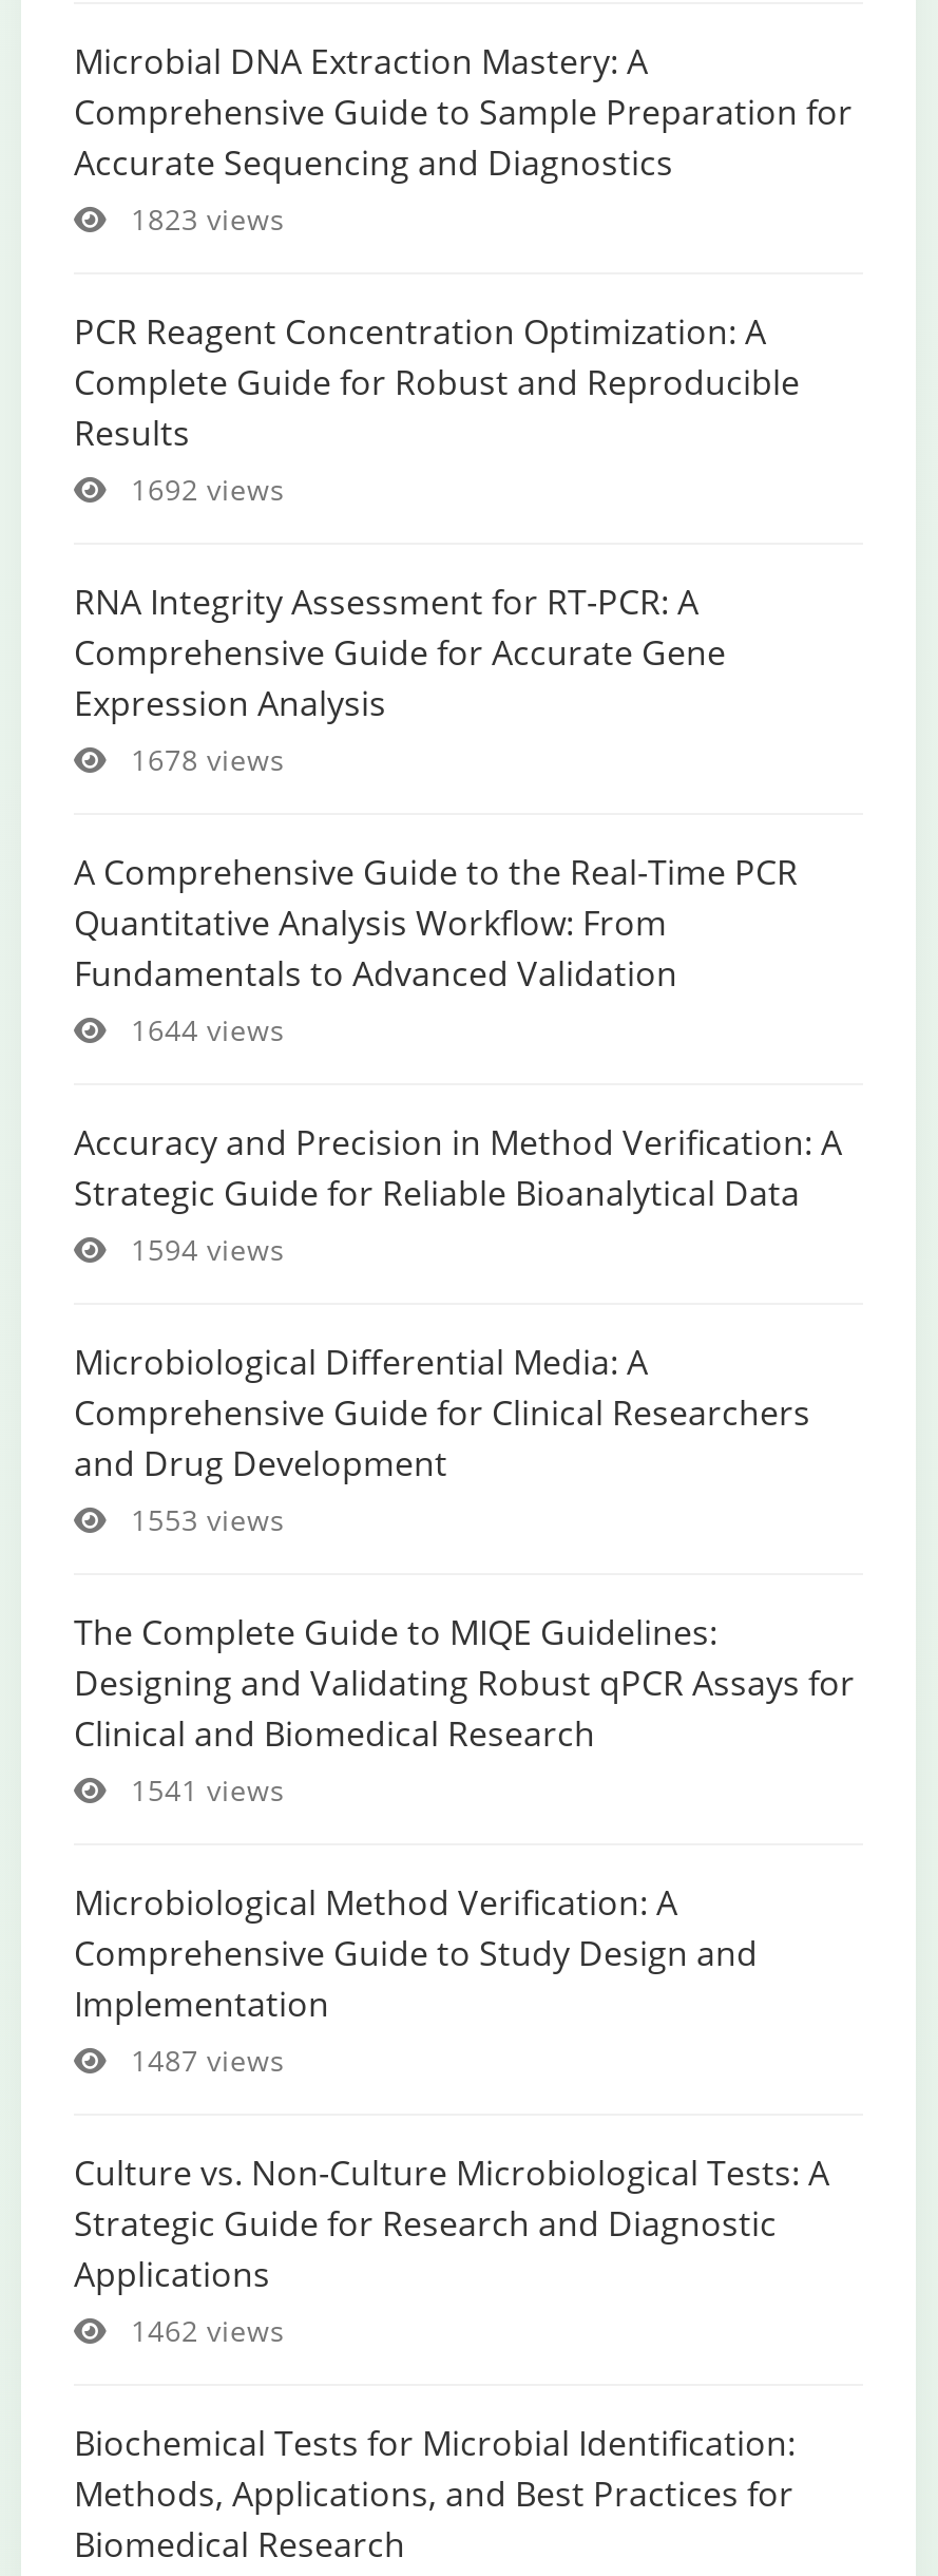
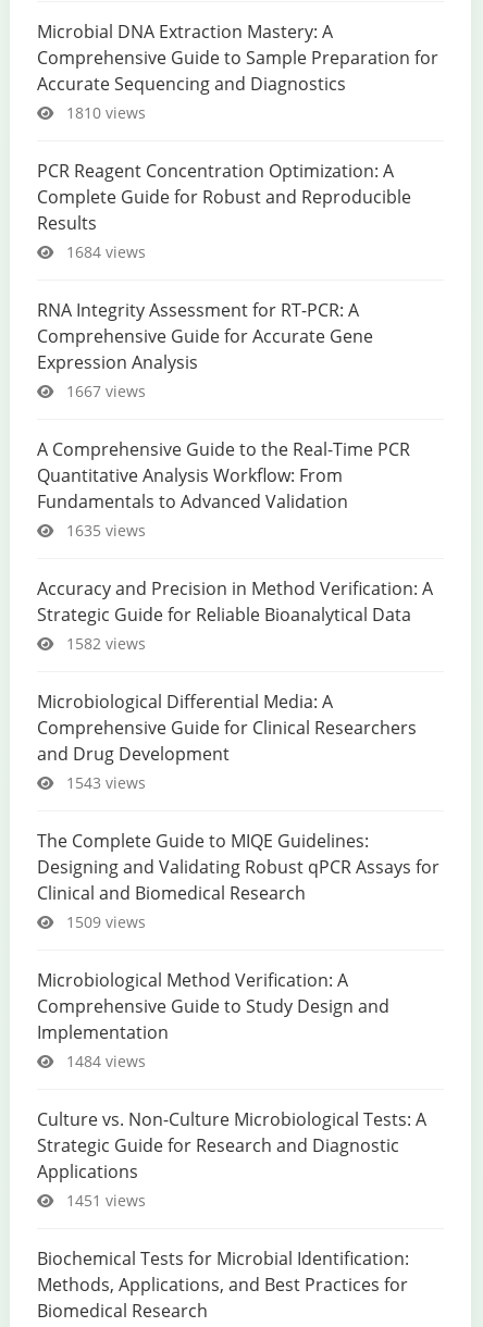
[122,198,285,239] 1823 views -> [62,102,146,123] 1810 views
[122,469,285,509] 1692 views -> [62,241,146,262] 1684 views
[122,739,285,779] 1678 views -> [62,381,146,401] 1667 views
[122,1009,285,1049] 1644 views -> [62,520,146,541] 1635 views
[122,1229,285,1269] 1594 views -> [62,633,146,654] 1582 views
[122,1499,285,1539] 1553 views -> [62,772,146,793] 1543 views
[122,1769,285,1810] 1541 views -> [62,911,146,932] 1509 views
[122,2040,285,2080] 1487 views -> [62,1051,146,1071] 1484 views
[122,2310,285,2350] 1462 views -> [62,1190,146,1211] 1451 views

